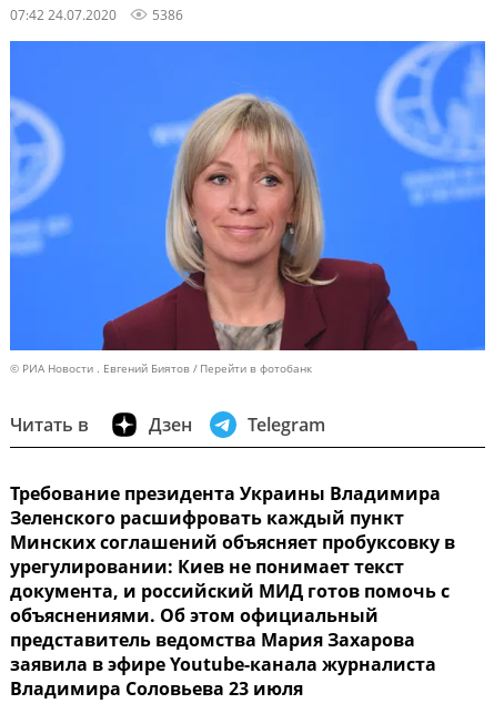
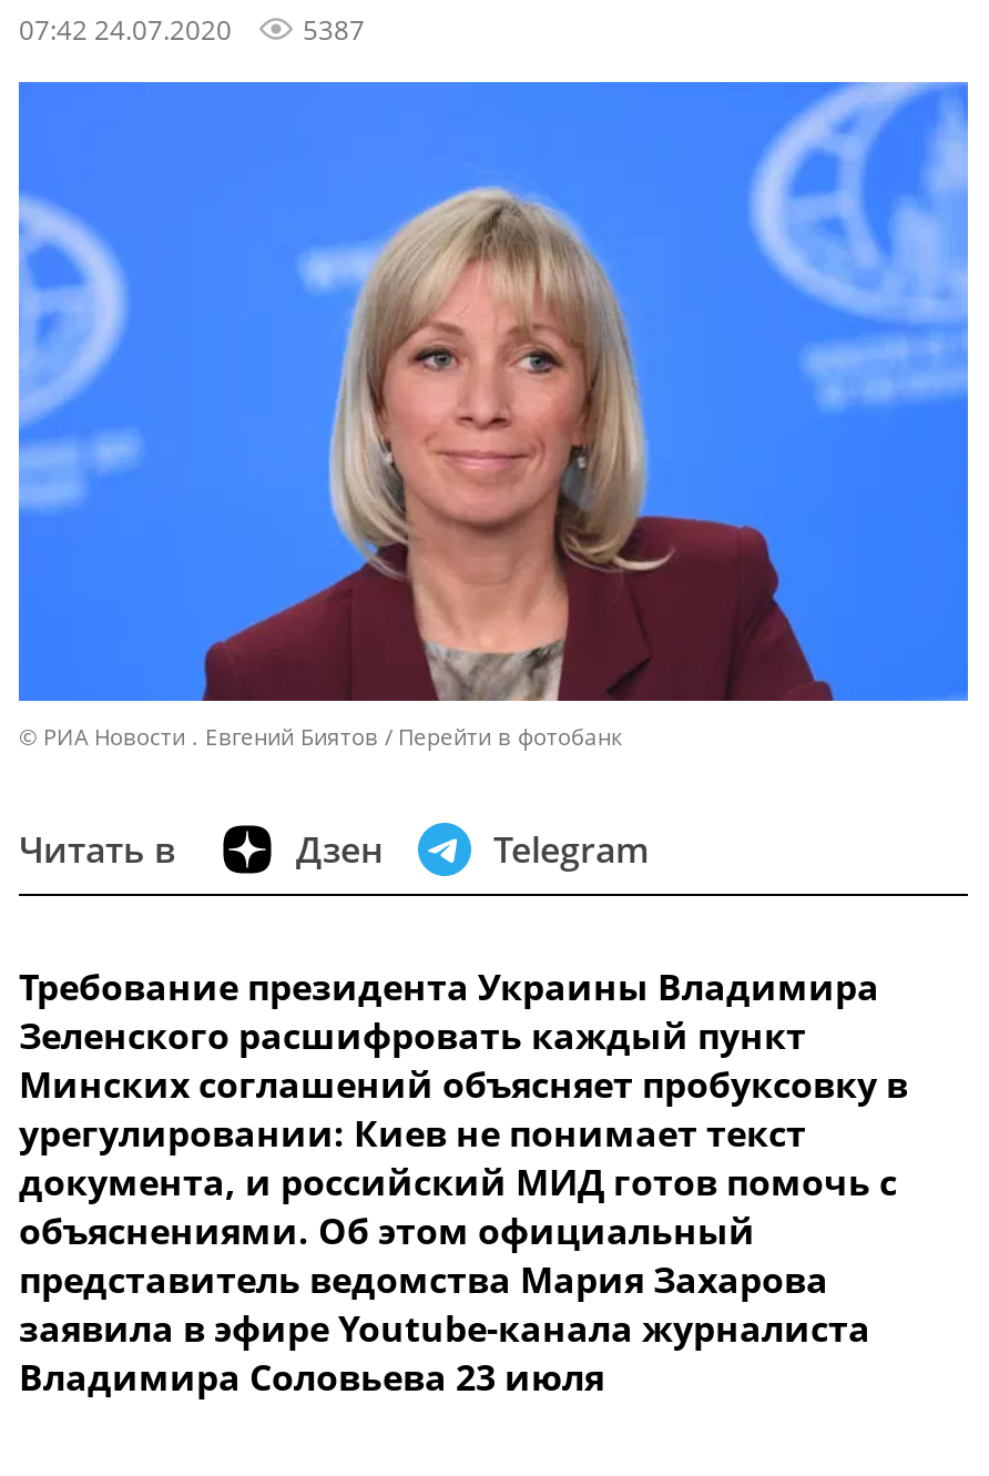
[10,6,183,23] 07:42 24.07.2020 5386 -> [19,11,365,47] 07:42 24.07.2020 5387

